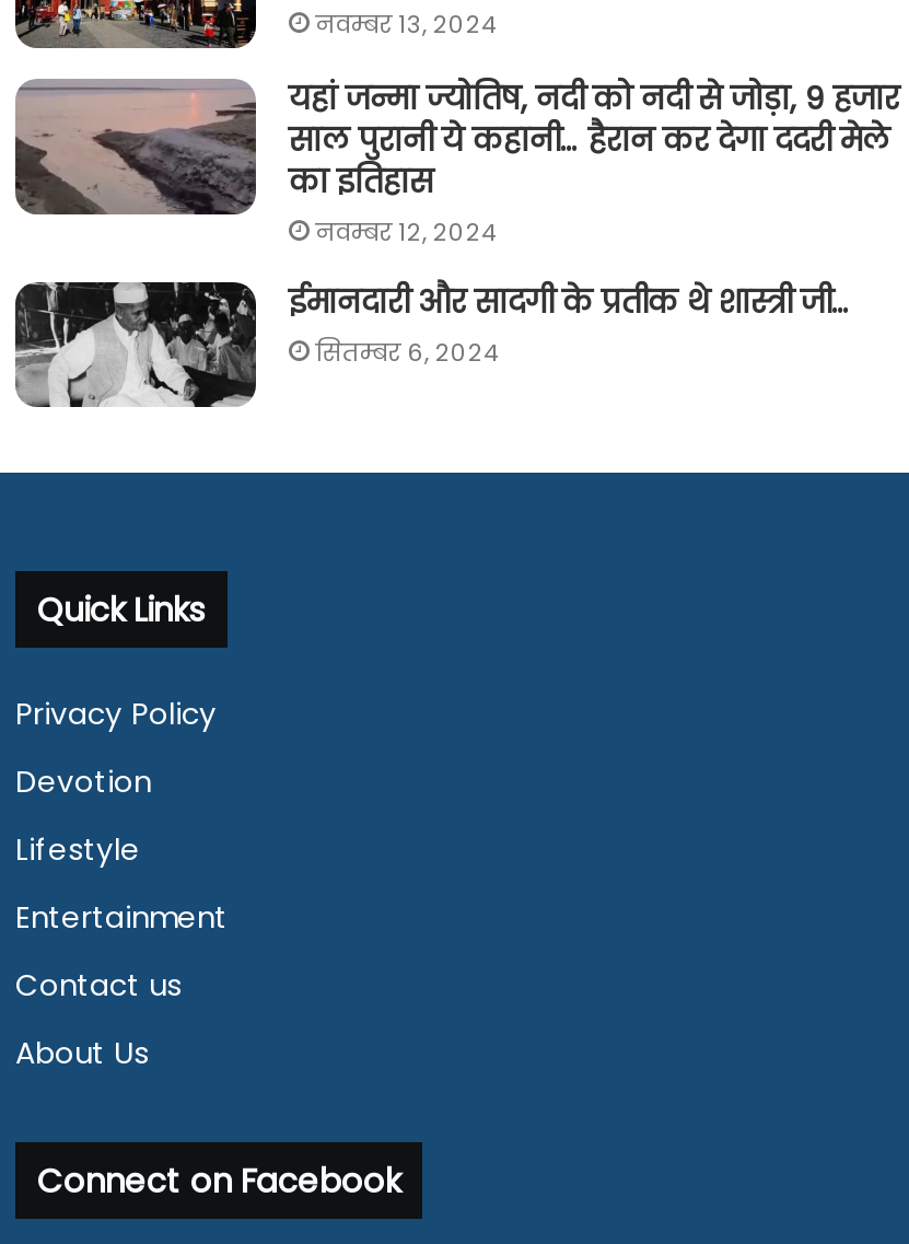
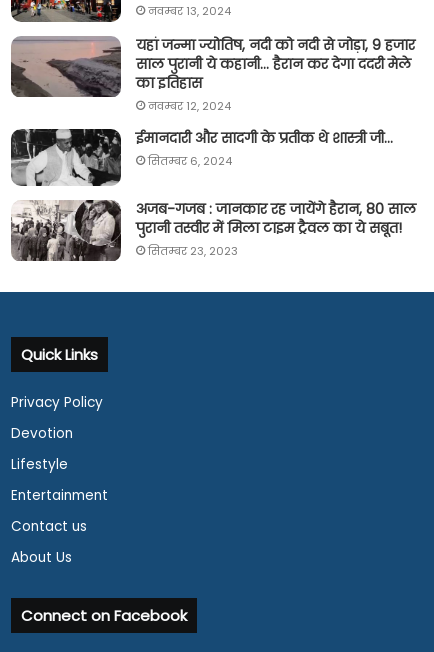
none -> [11,199,416,262] [image] | अजब-गजब : जानकार रह जायेंगे हैरान, 80 साल | पुरानी तस्वीर में मिला टाइम ट्रैवल का ये सबूत! | सितम्बर 23, 2023

